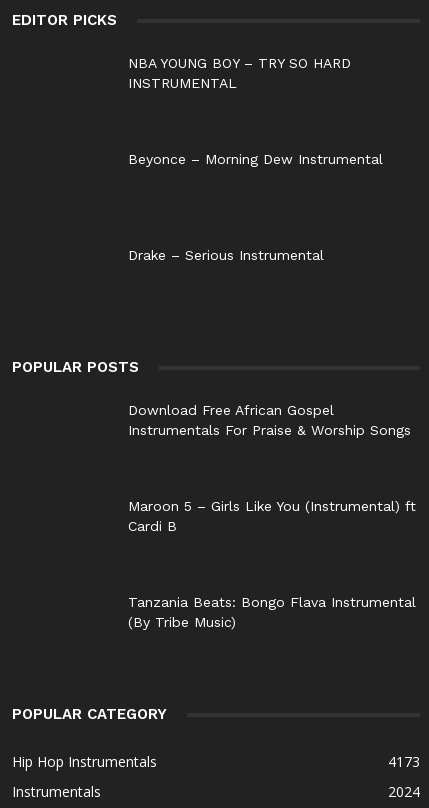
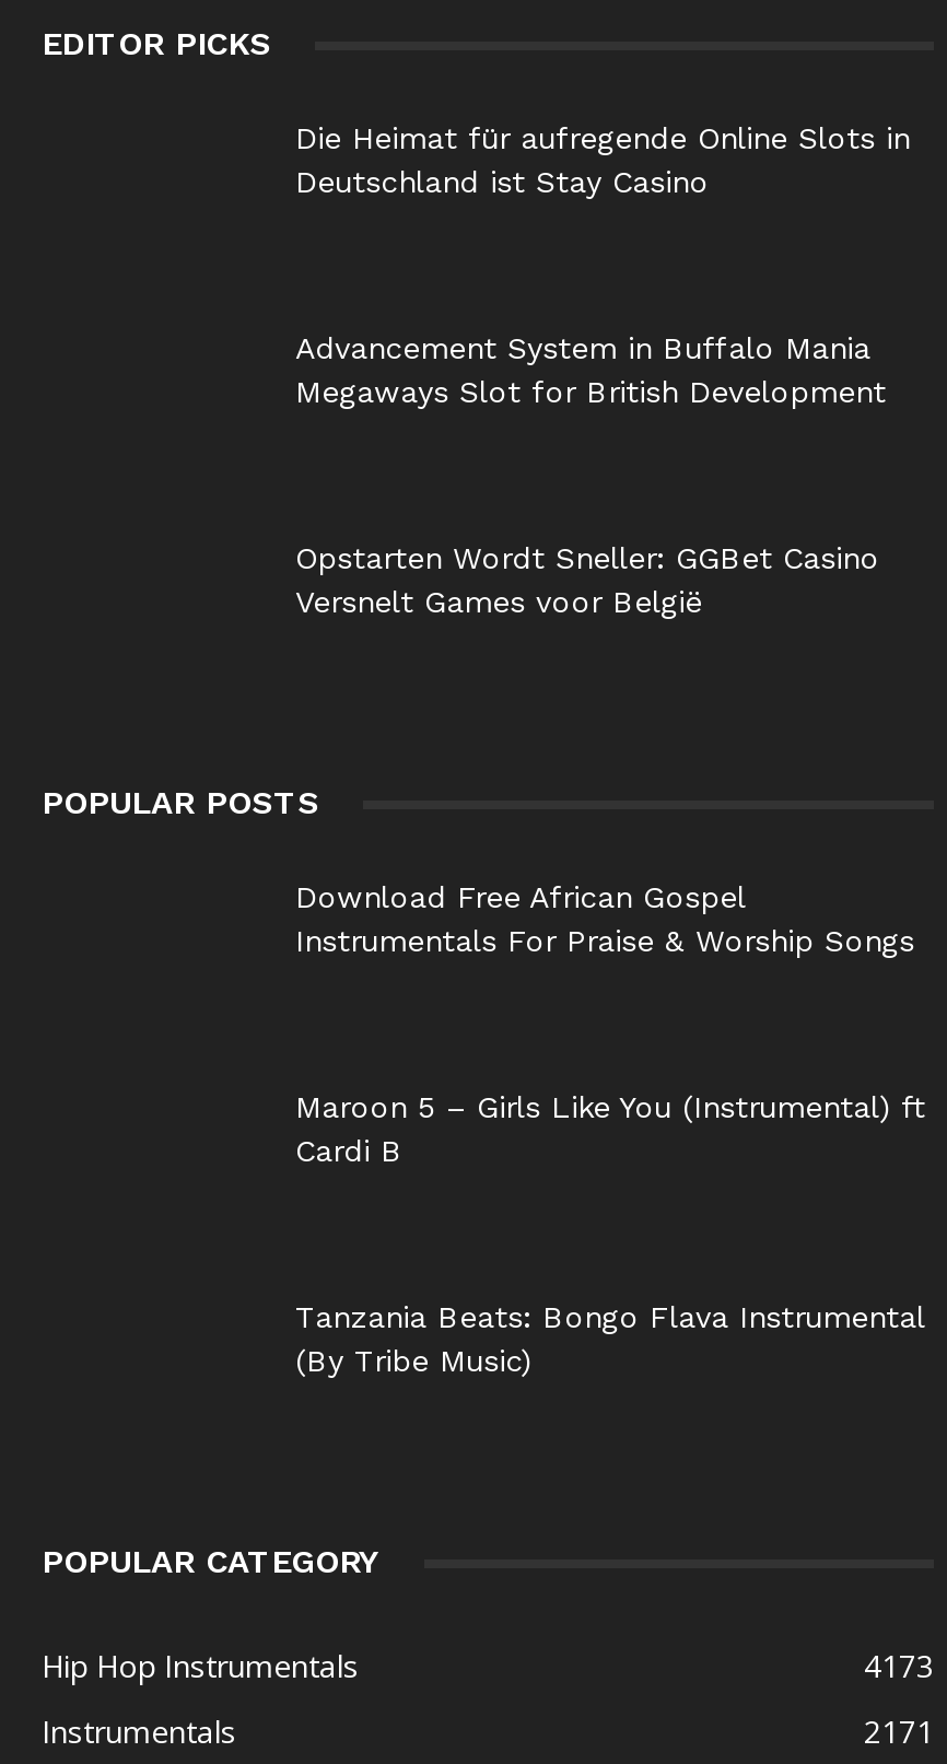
[128,55,351,91] NBA YOUNG BOY – TRY SO HARD | INSTRUMENTAL -> [295,120,910,199] Die Heimat für aufregende Online Slots in | Deutschland ist Stay Casino
[128,151,383,167] Beyonce – Morning Dew Instrumental -> [295,330,886,409] Advancement System in Buffalo Mania | Megaways Slot for British Development
[128,247,324,263] Drake – Serious Instrumental -> [295,540,879,619] Opstarten Wordt Sneller: GGBet Casino | Versnelt Games voor België
[388,782,420,801] 2024 -> [864,1710,934,1752] 2171

